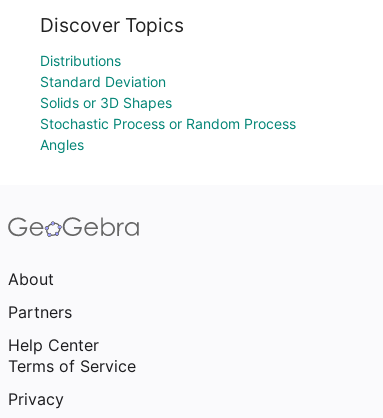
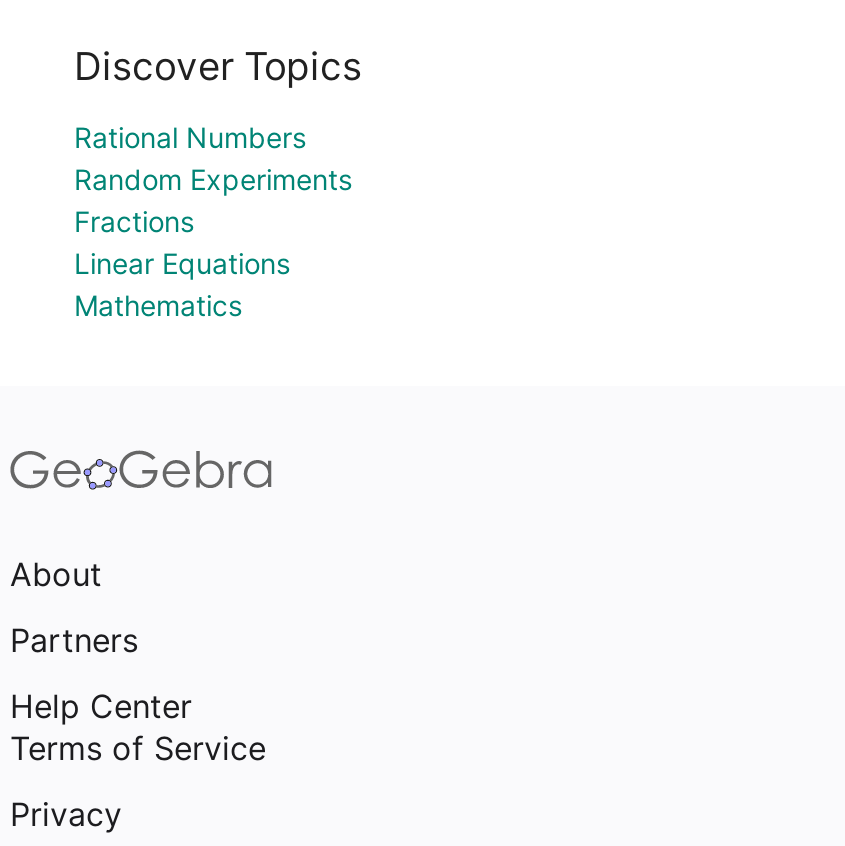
[40,52,296,153] Distributions | Standard Deviation | Solids or 3D Shapes | Stochastic Process or Random Process | Angles -> [74,120,352,322] Rational Numbers | Random Experiments | Fractions | Linear Equations | Mathematics

